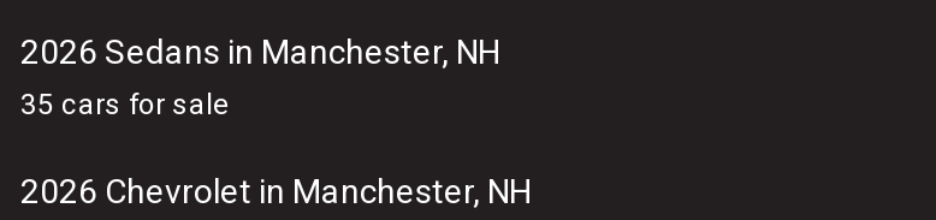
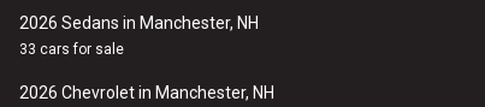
[20,88,230,121] 35 cars for sale -> [19,41,124,58] 33 cars for sale

